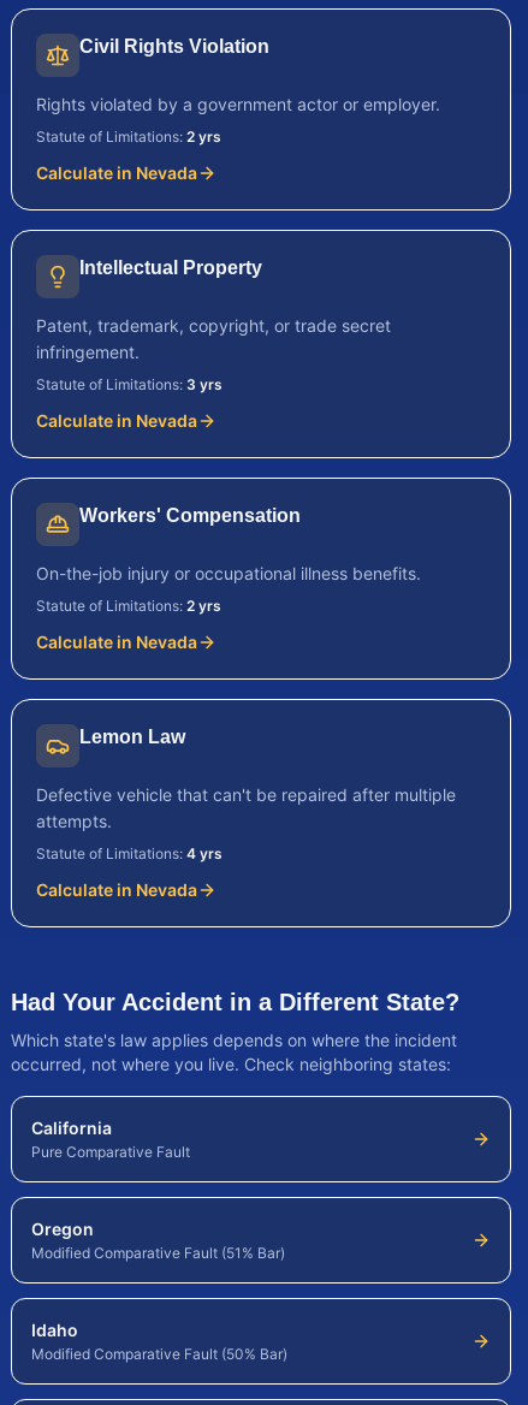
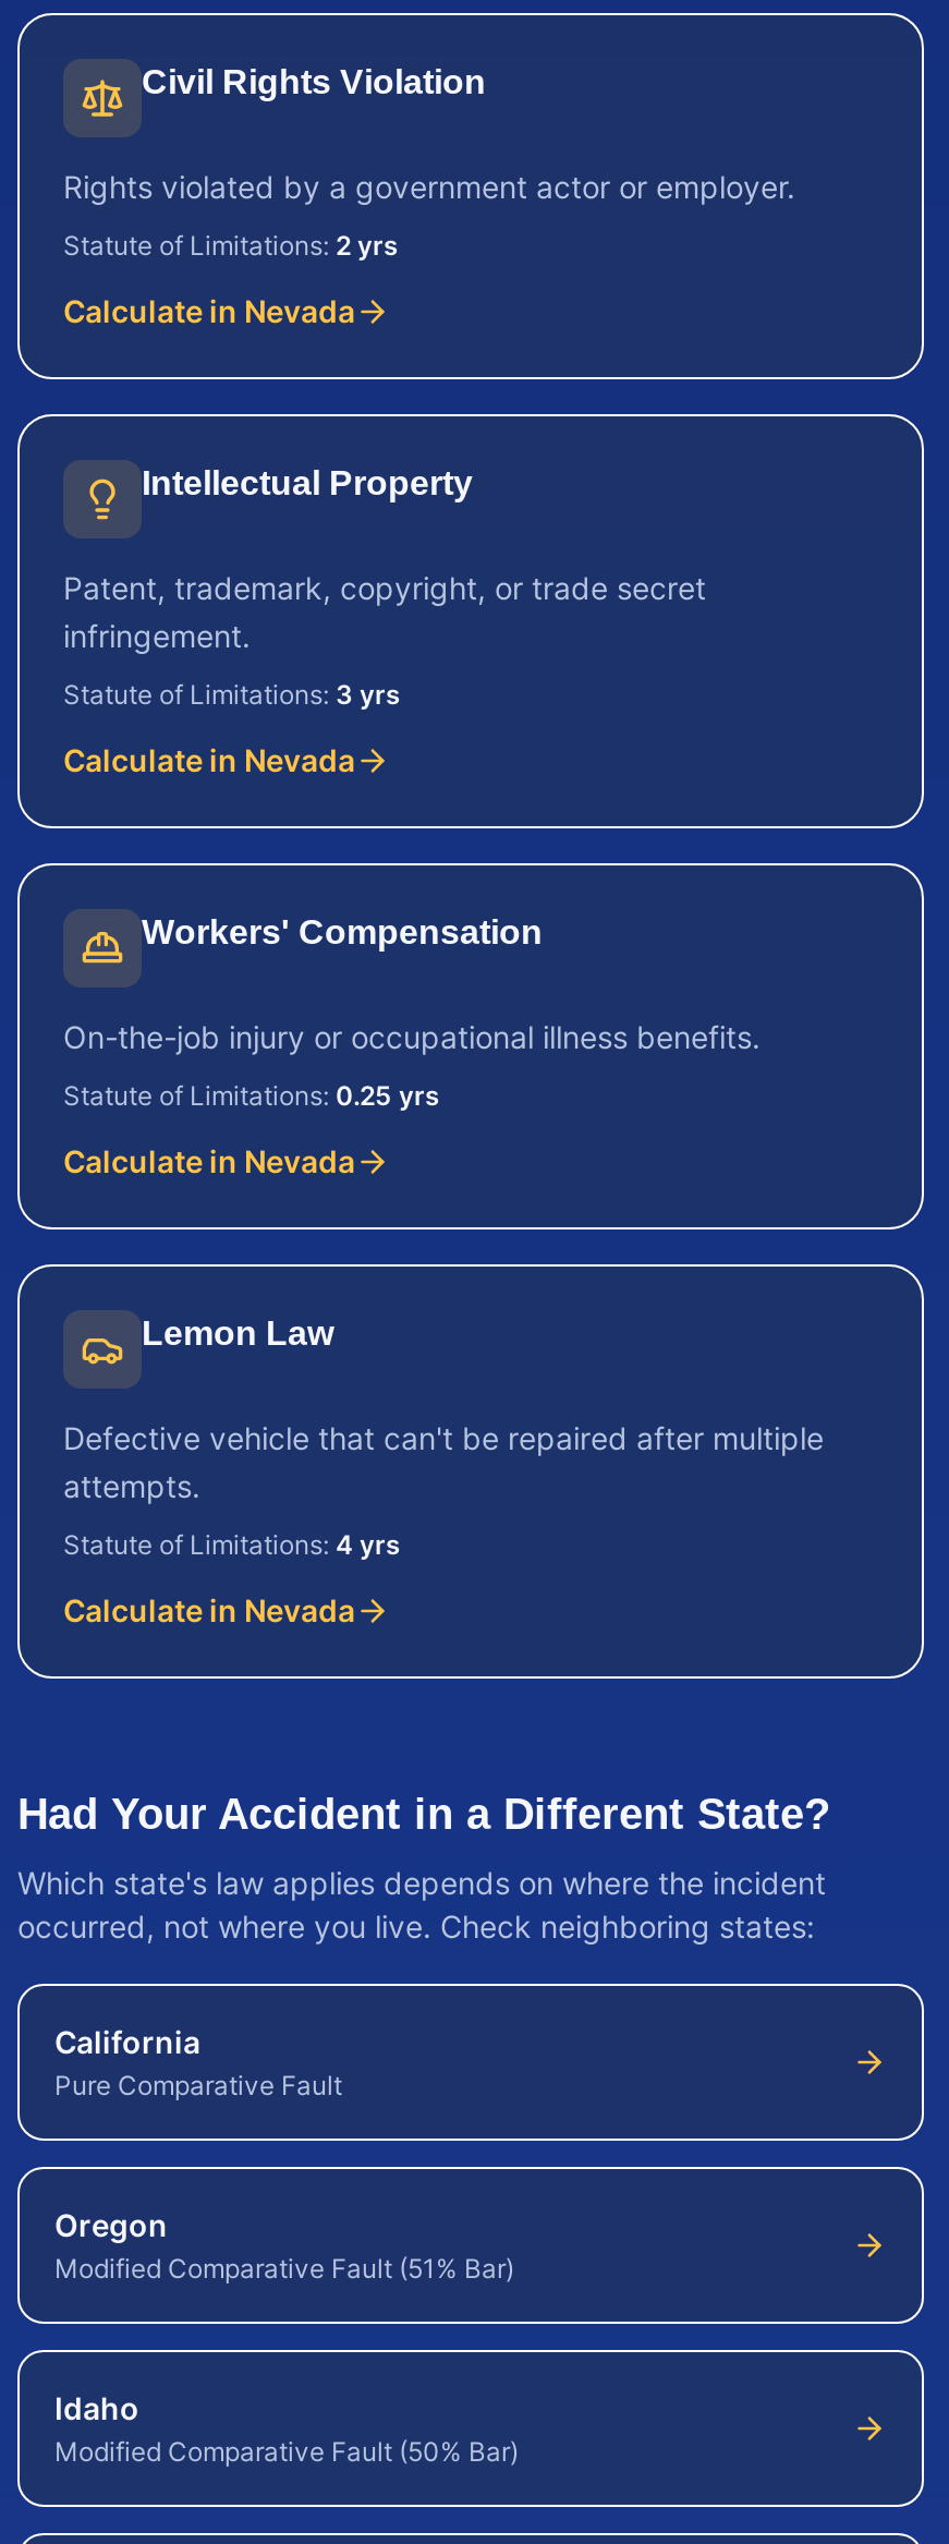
[36,597,221,615] Statute of Limitations: 2 yrs -> [63,1079,440,1112] Statute of Limitations: 0.25 yrs

